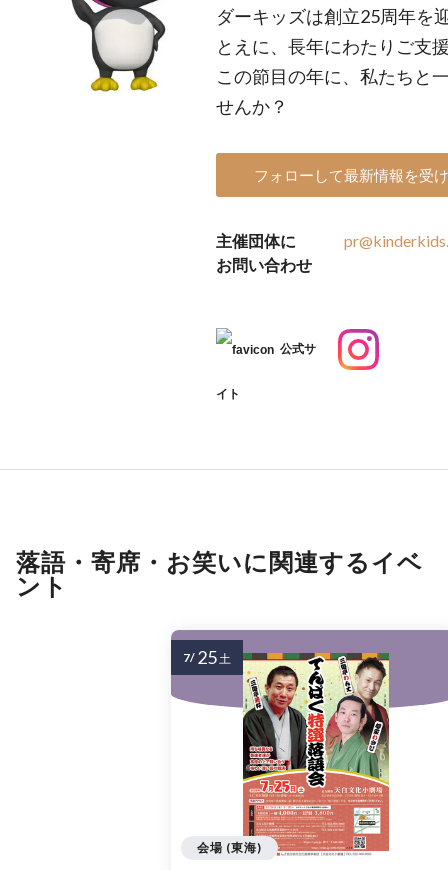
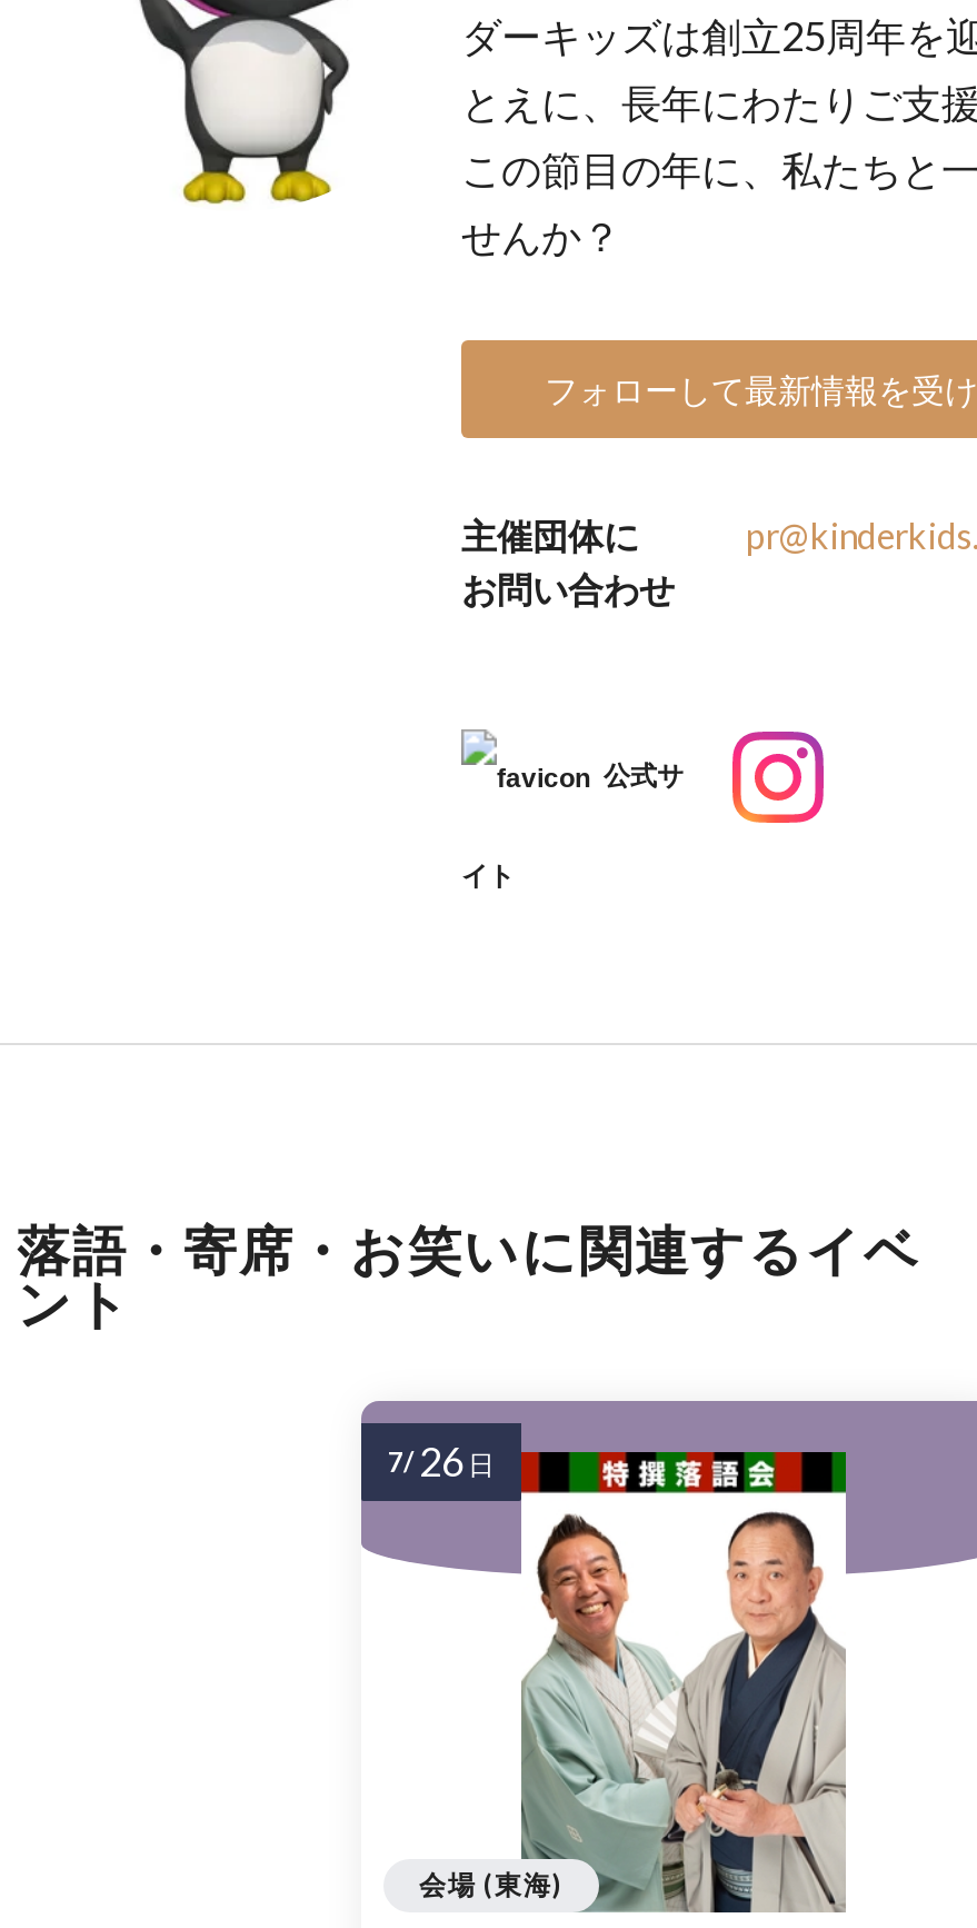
[183,646,390,860] [image] | 7/ 25 土 -> [388,1438,848,1915] [image] | 7/ 26 日

